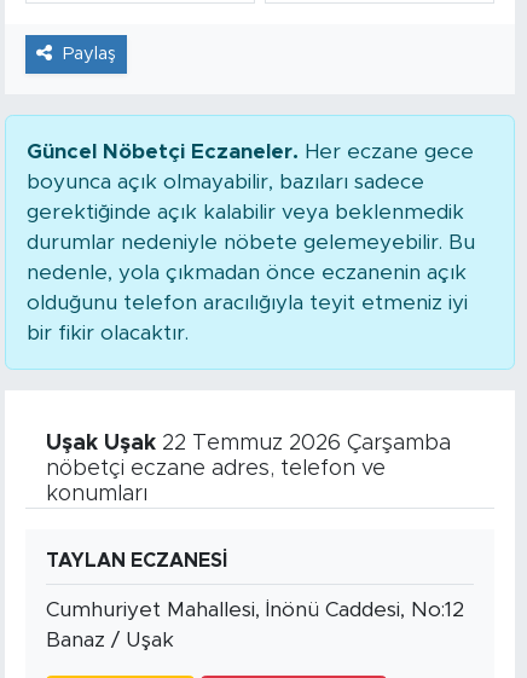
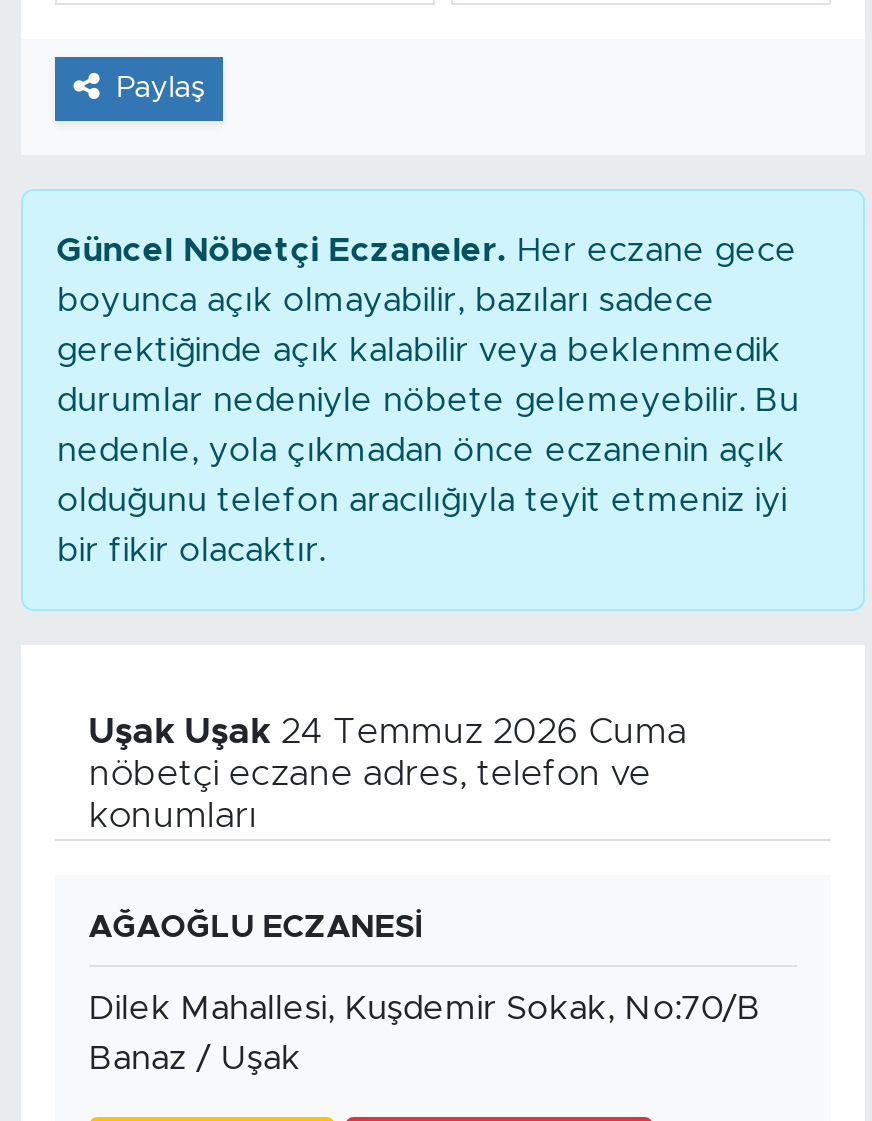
[46,433,451,455] Uşak Uşak 22 Temmuz 2026 Çarşamba -> [89,715,687,751] Uşak Uşak 24 Temmuz 2026 Cuma
[46,551,227,571] TAYLAN ECZANESİ -> [89,911,423,943] AĞAOĞLU ECZANESİ
[46,600,464,620] Cumhuriyet Mahallesi, İnönü Caddesi, No:12 -> [89,991,761,1025] Dilek Mahallesi, Kuşdemir Sokak, No:70/B

